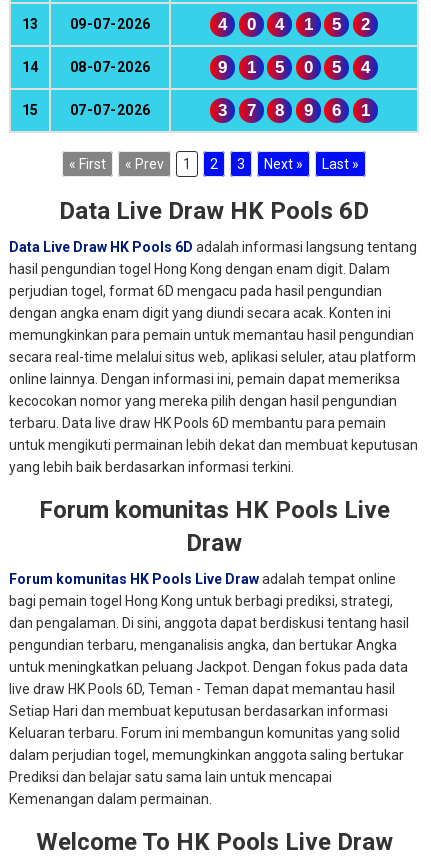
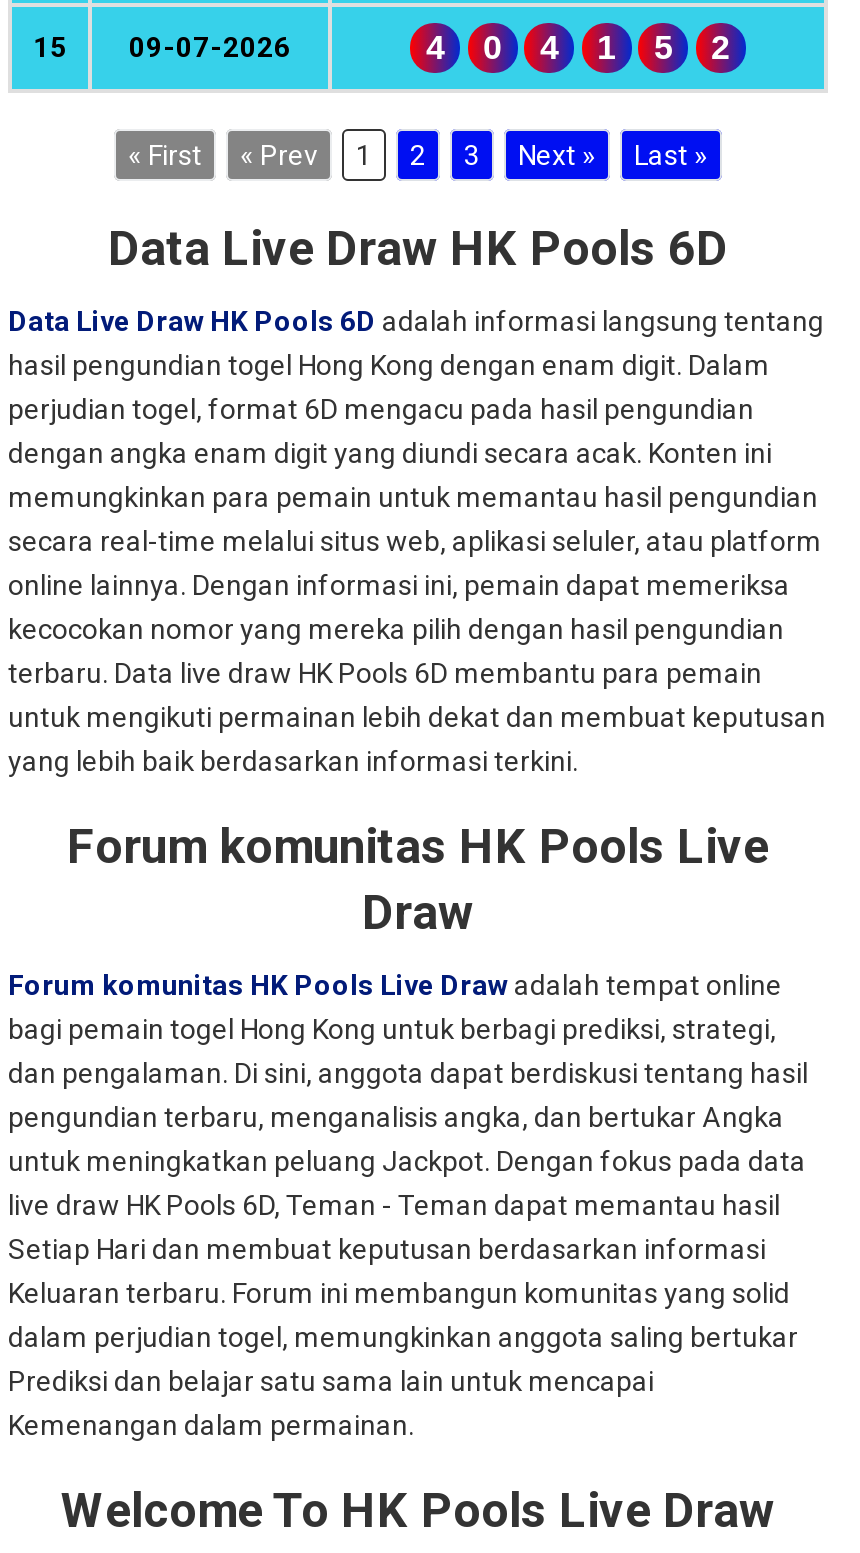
[21,16,150,32] 13 09-07-2026 -> [33,31,291,63] 15 09-07-2026
[21,58,370,120] 14 | 08-07-2026 | 9 | 1 | 5 | 0 | 5 | 4 | 15 | 07-07-2026 | 3 | 7 | 8 | 9 | 6 | 1 -> none

